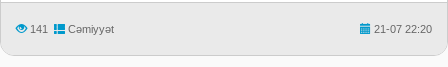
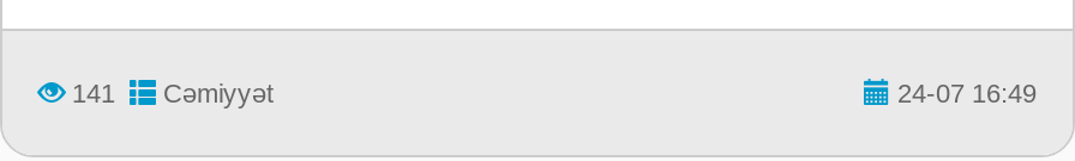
[371,23,432,35] 21-07 22:20 -> [890,79,1037,107] 24-07 16:49

